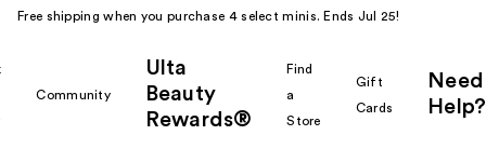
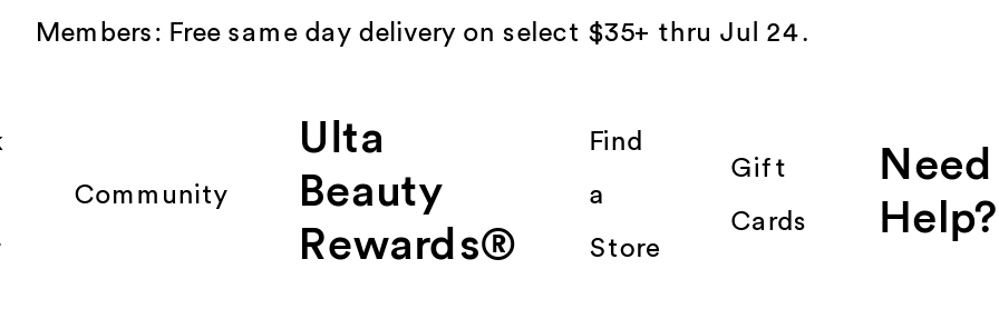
[17,10,399,23] Free shipping when you purchase 4 select minis. Ends Jul 25! -> [36,19,809,46] Members: Free same day delivery on select $35+ thru Jul 24.

